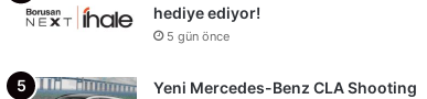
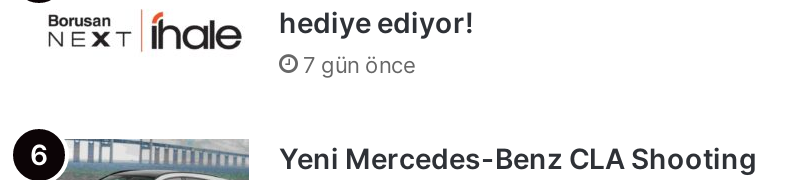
[167,28,229,44] 5 gün önce -> [303,52,415,80] 7 gün önce

